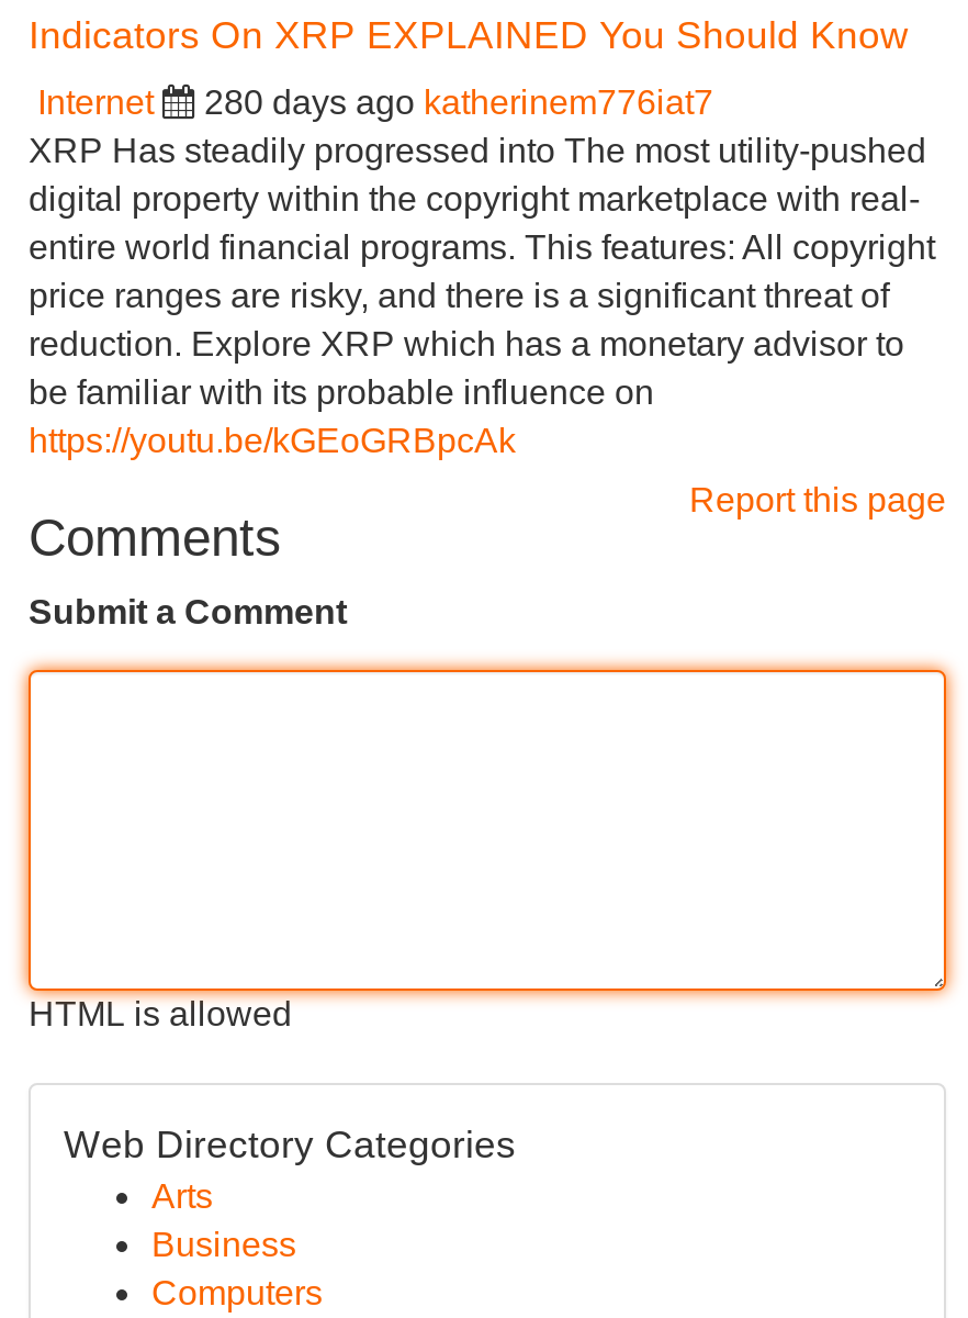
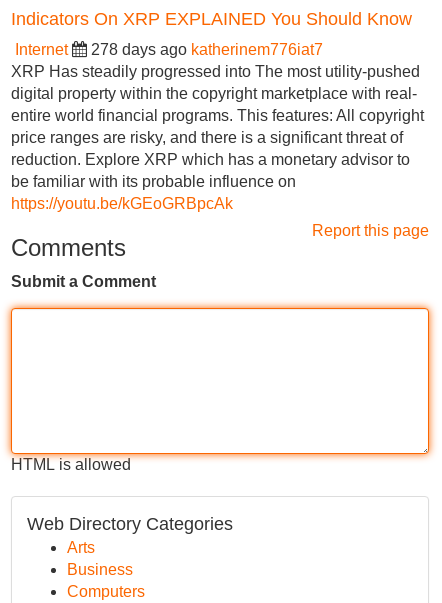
[204,83,713,121] 280 days ago katherinem776iat7 -> [91,41,323,58] 278 days ago katherinem776iat7

